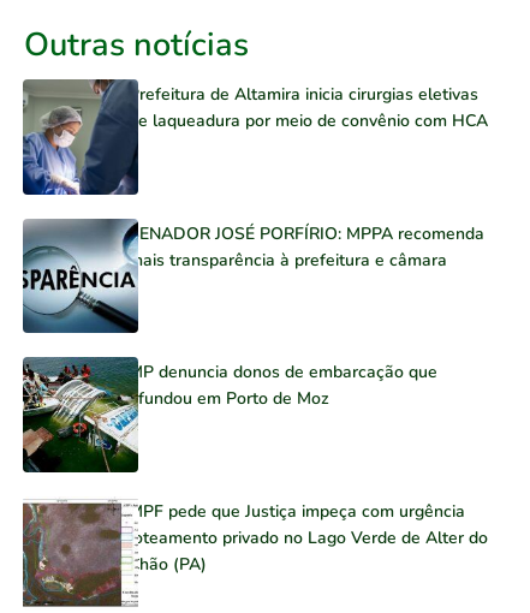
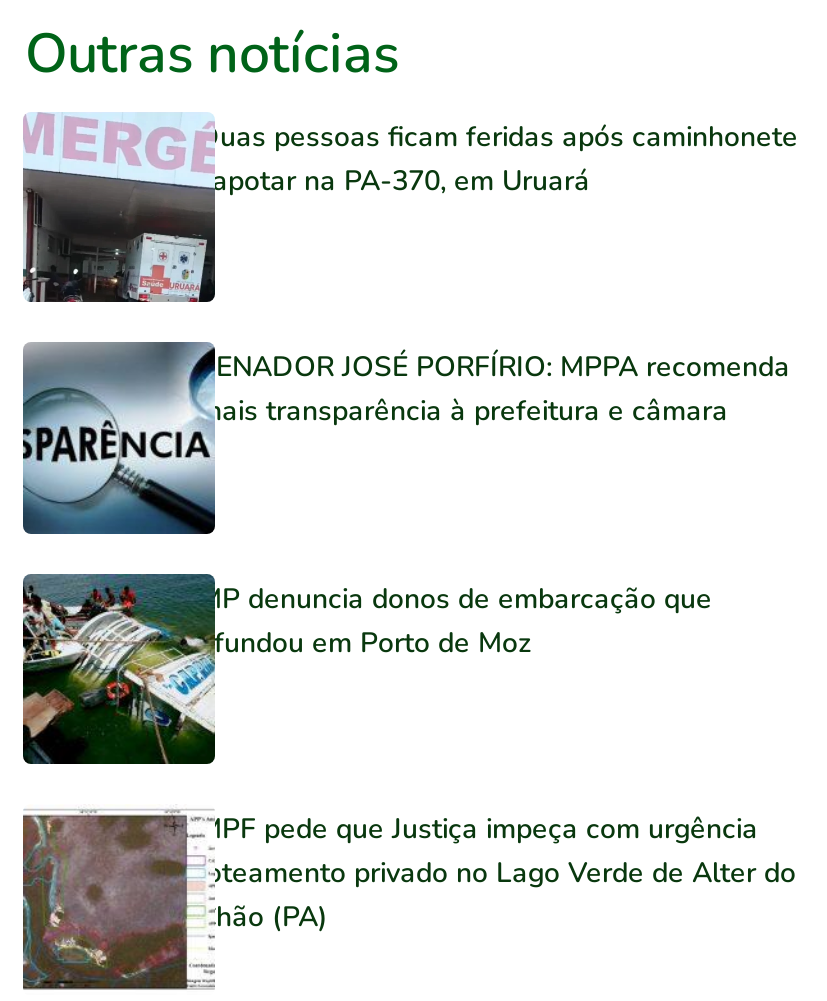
[22,78,487,196] [image] | Prefeitura de Altamira inicia cirurgias eletivas | de laqueadura por meio de convênio com HCA -> [21,111,798,305] [image] | Duas pessoas ficam feridas após caminhonete | capotar na PA-370, em Uruará

